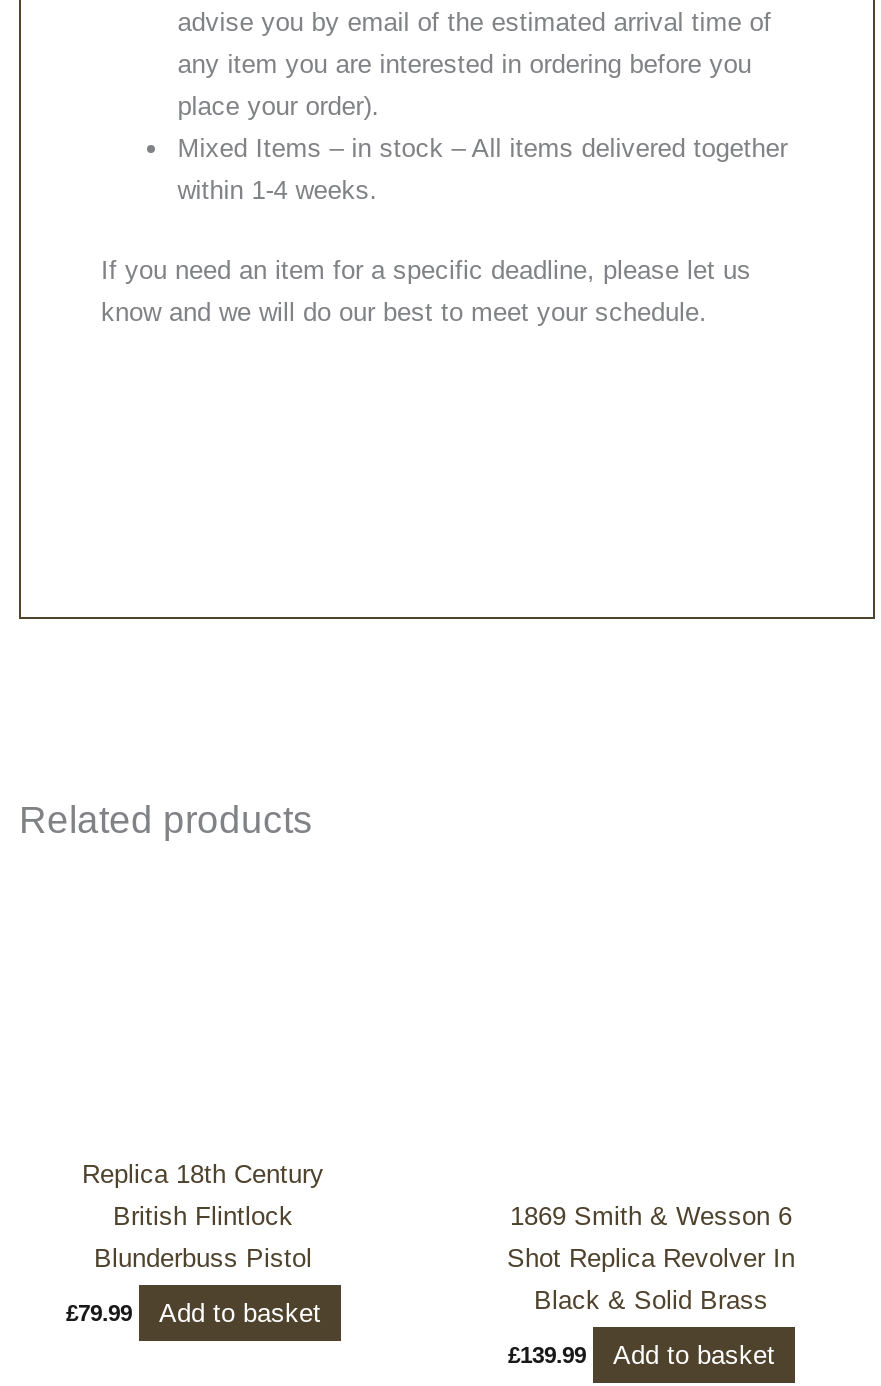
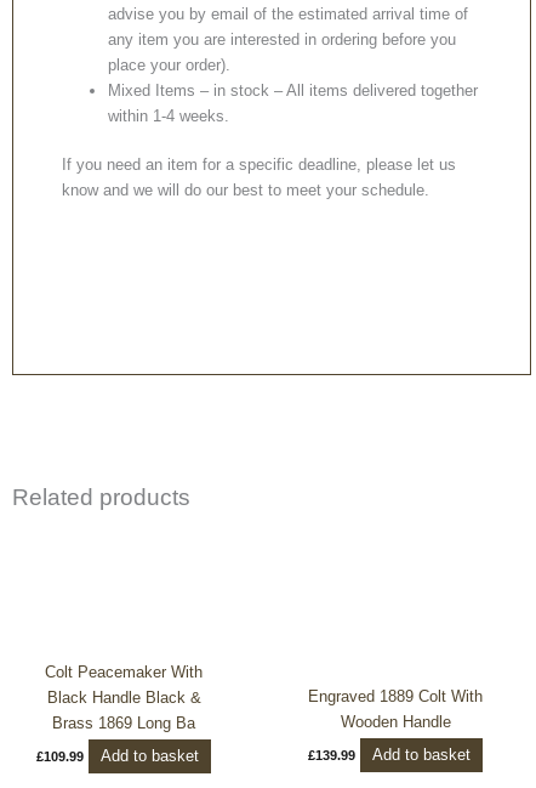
[82,1158,324,1272] Replica 18th Century | British Flintlock | Blunderbuss Pistol -> [45,663,203,732] Colt Peacemaker With | Black Handle Black & | Brass 1869 Long Ba
[507,1201,795,1315] 1869 Smith & Wesson 6 | Shot Replica Revolver In | Black & Solid Brass -> [308,687,483,731] Engraved 1889 Colt With | Wooden Handle
[66,1297,321,1327] £79.99 Add to basket -> [37,747,199,765] £109.99 Add to basket

